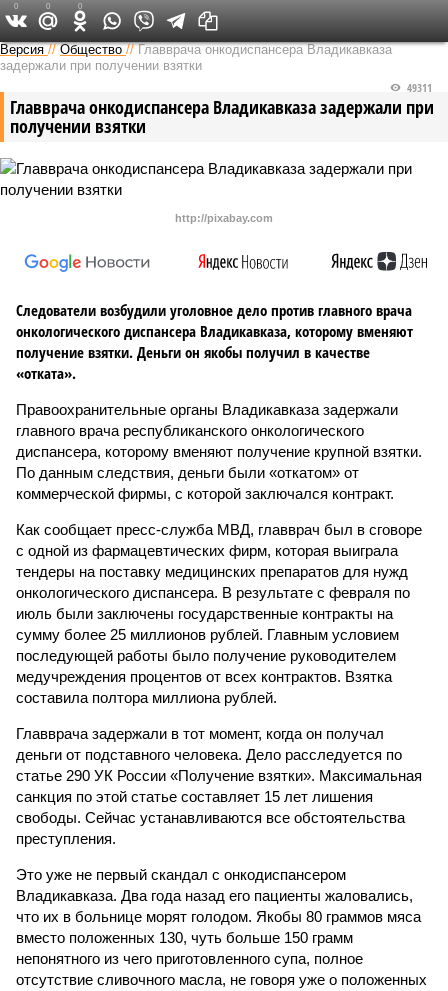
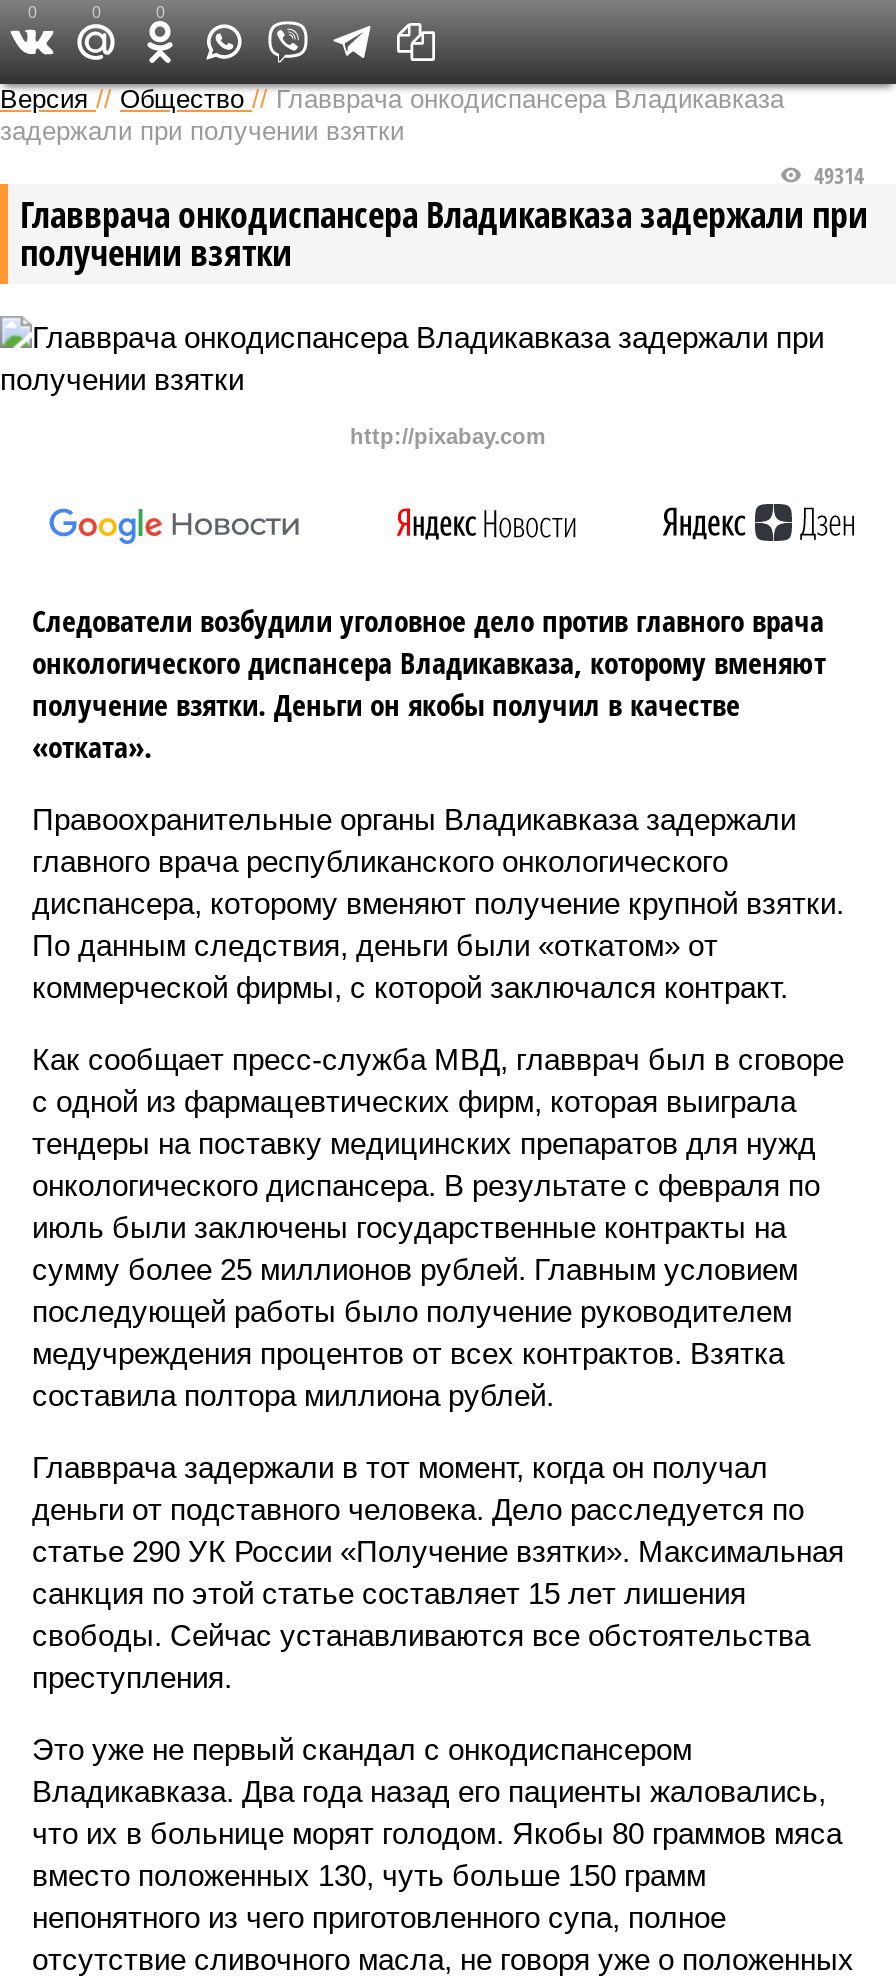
[404,80,432,95] 49311 -> [808,160,864,190] 49314

